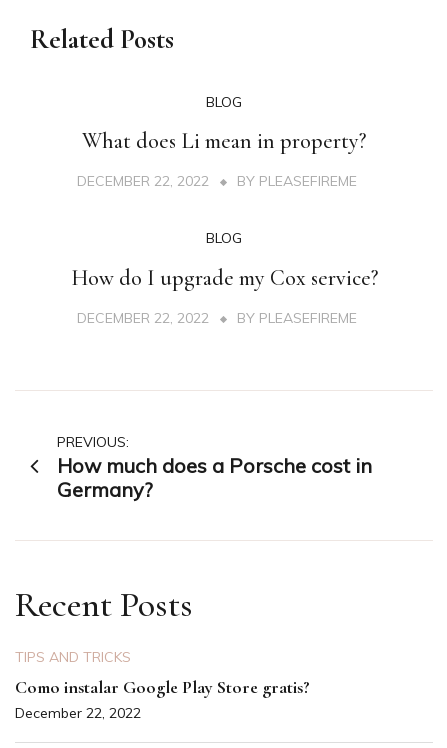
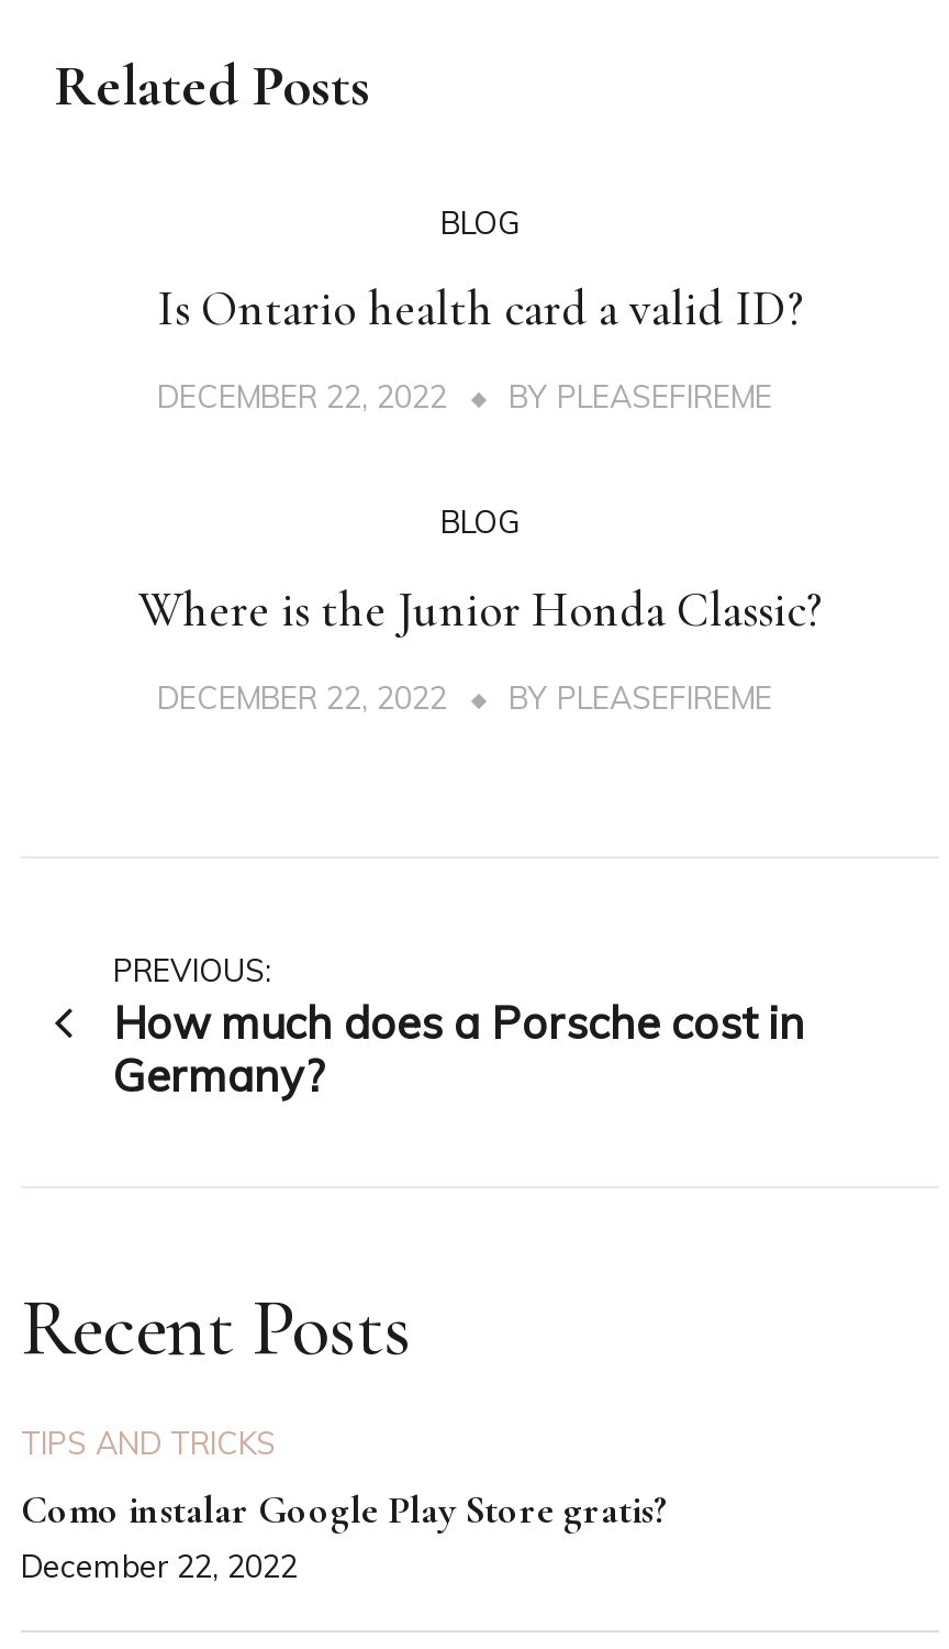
[82,128,366,154] What does Li mean in property? -> [157,281,803,338] Is Ontario health card a valid ID?
[70,265,377,291] How do I upgrade my Cox service? -> [138,581,822,638] Where is the Junior Honda Classic?

